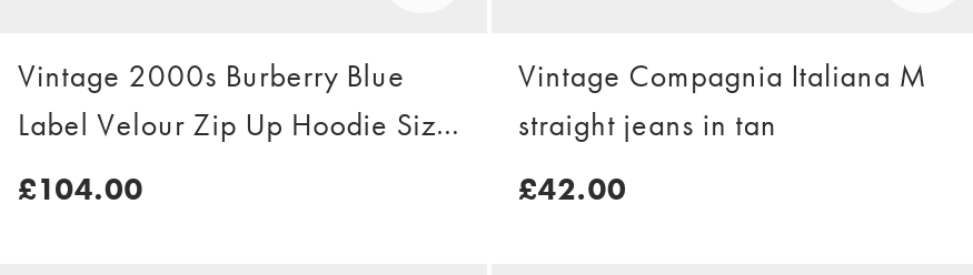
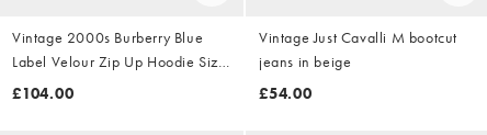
[518,54,927,143] Vintage Compagnia Italiana M | straight jeans in tan -> [259,27,457,71] Vintage Just Cavalli M bootcut | jeans in beige
[518,167,627,207] £42.00 -> [259,83,312,103] £54.00

